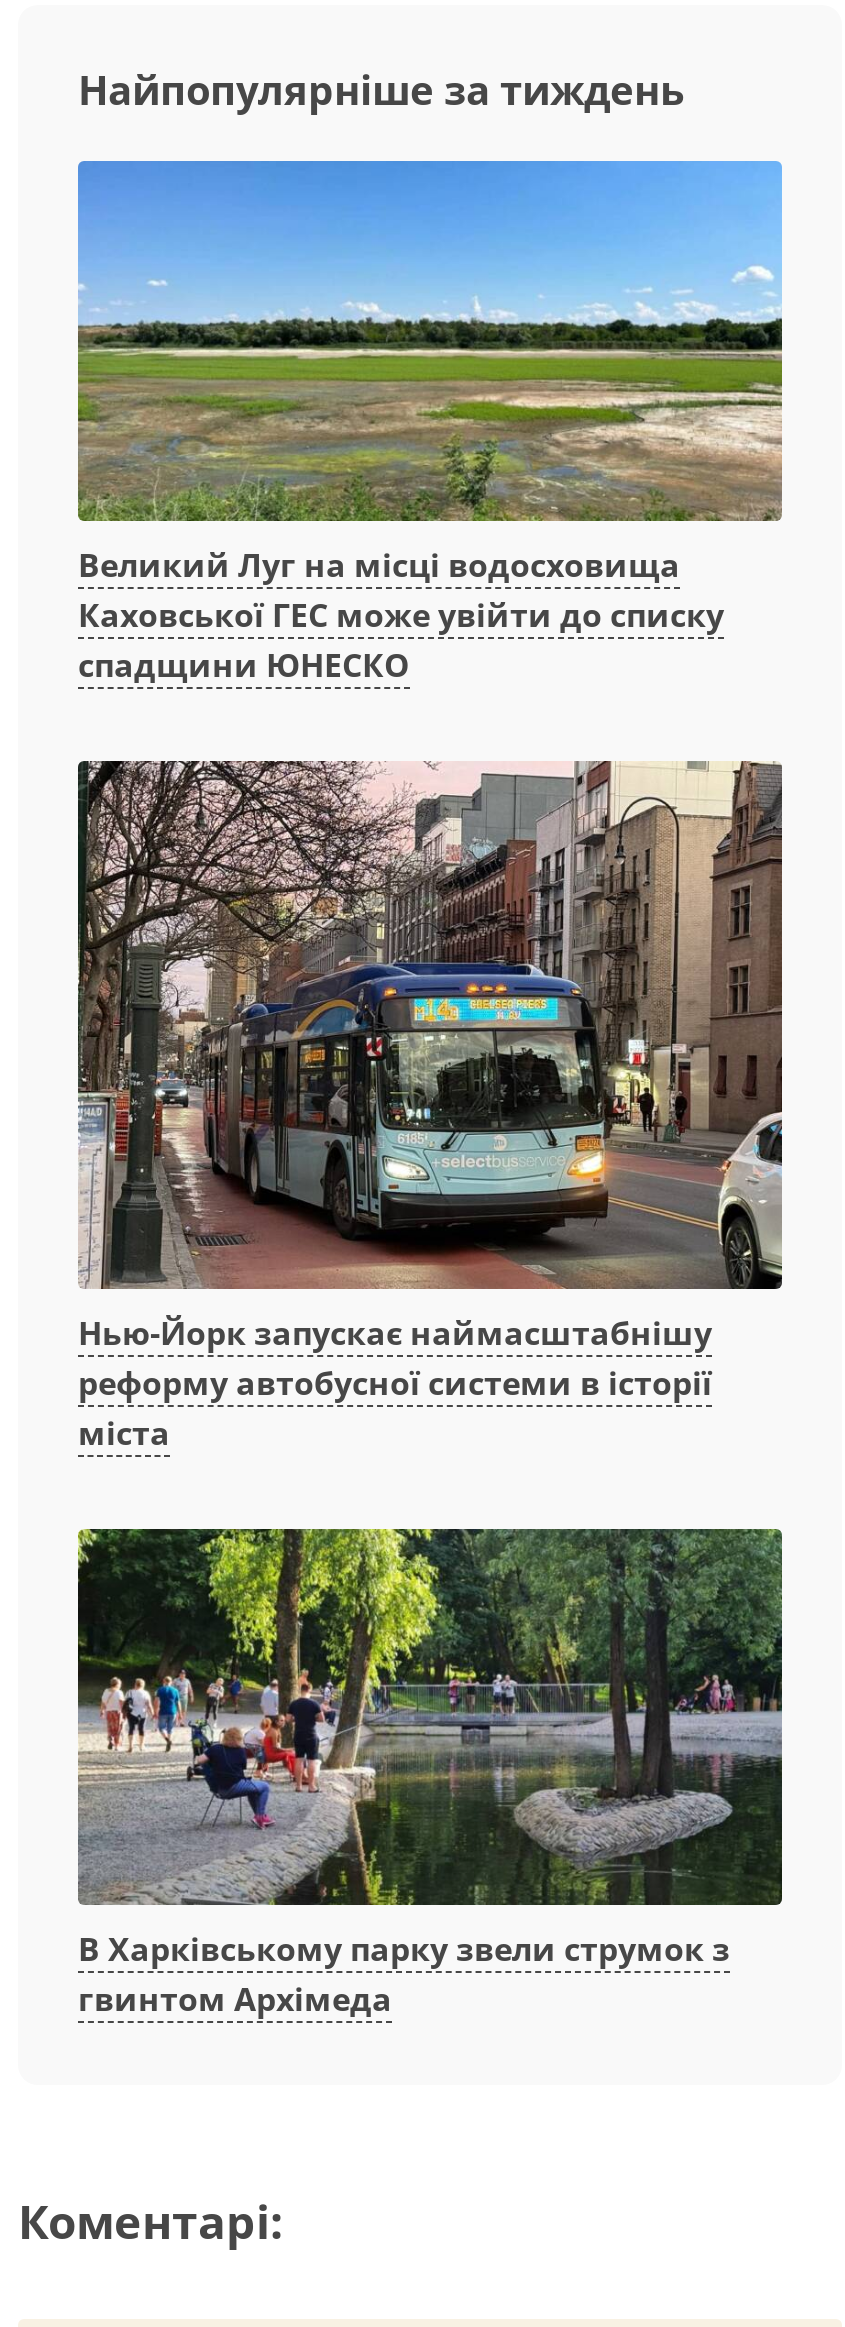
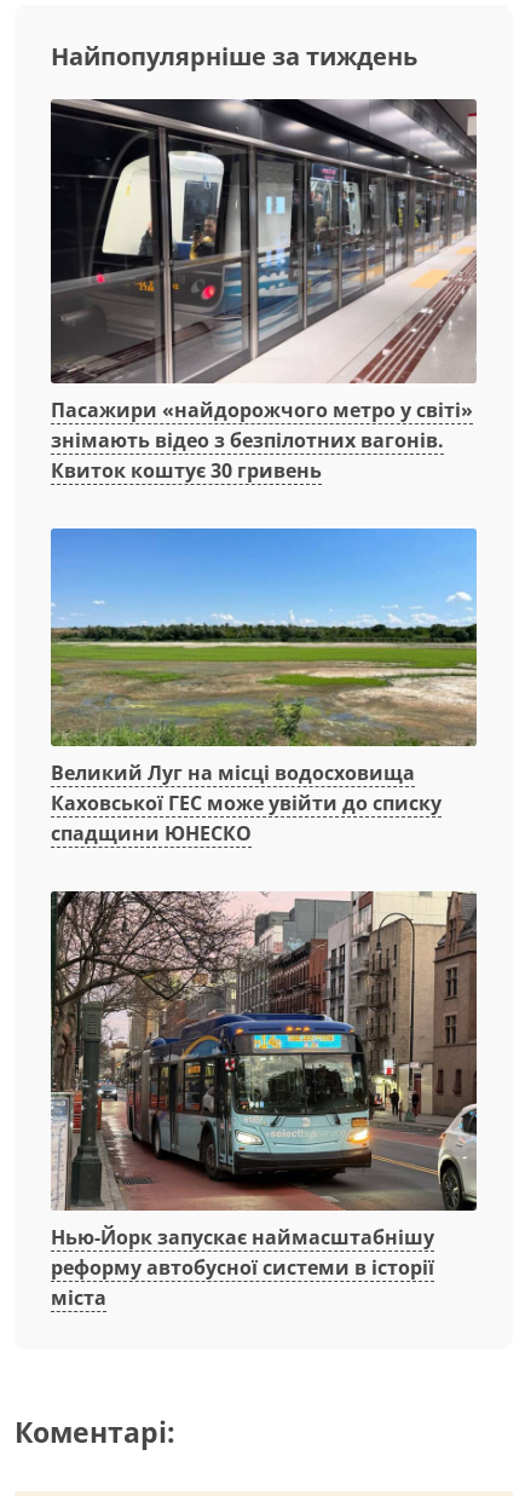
none -> [50,98,478,484] [image] | Пасажири «найдорожчого метро у світі» | знімають відео з безпілотних вагонів. | Квиток коштує 30 гривень
moved [74,209,786,1455] -> [48,558,479,1311]: [image] | Великий Луг на місці водосховища | Каховської ГЕС може увійти до списку | спадщини ЮНЕСКО | Нью-Йорк запускає наймасштабнішу | реформу автобусної системи в історії | міста
[76,1525,784,2022] [image] | В Харківському парку звели струмок з | гвинтом Архімеда -> none

